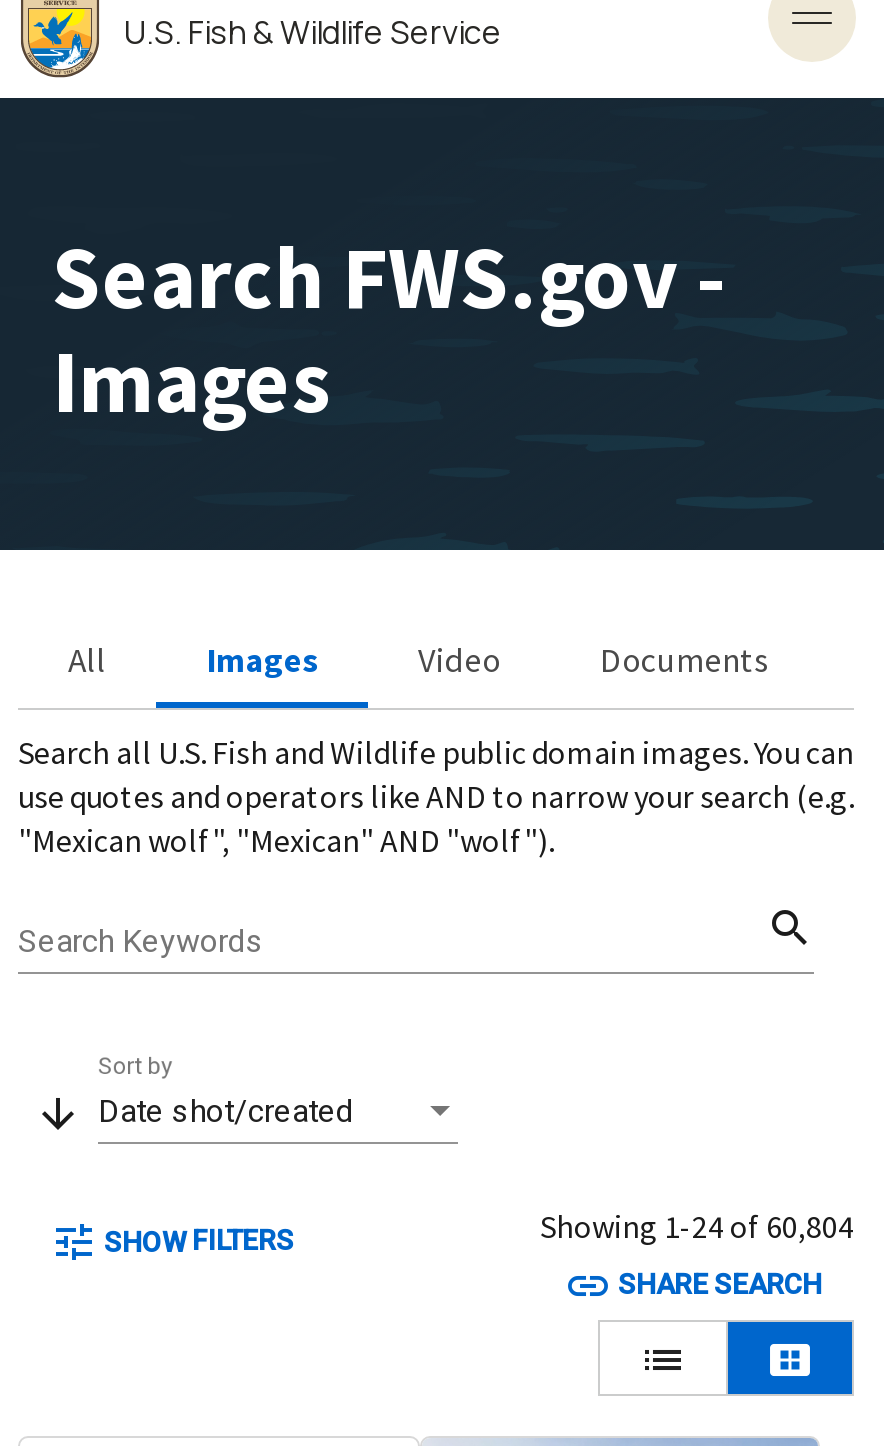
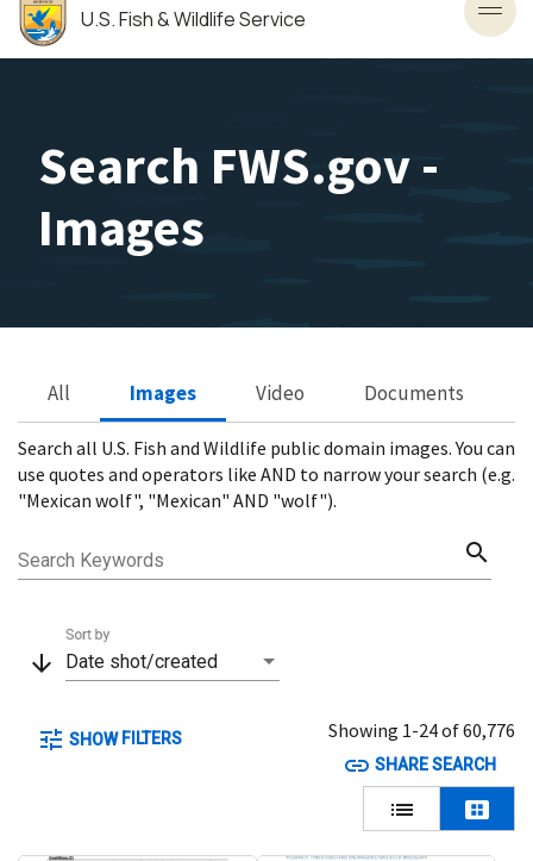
[540,1206,854,1246] Showing 1-24 of 60,804 -> [328,718,515,742] Showing 1-24 of 60,776

